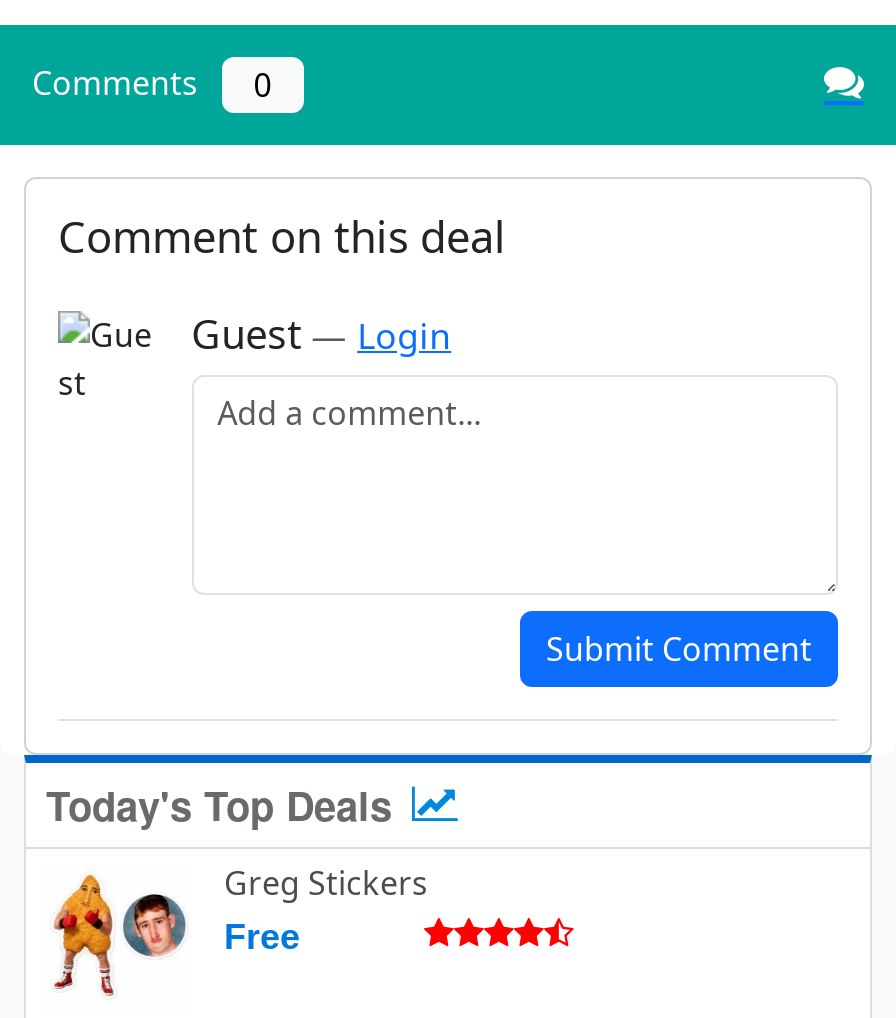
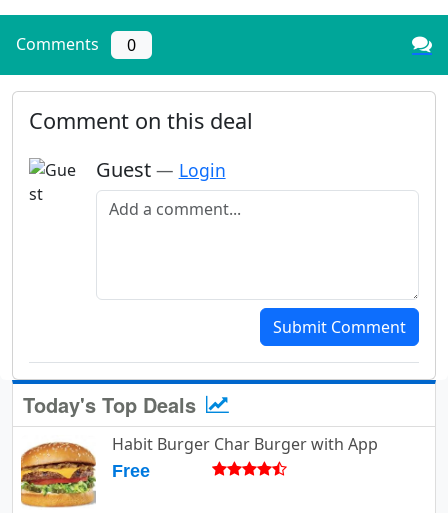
[42,860,428,1009] [image] | Greg Stickers -> [20,433,378,508] [image] | Habit Burger Char Burger with App

